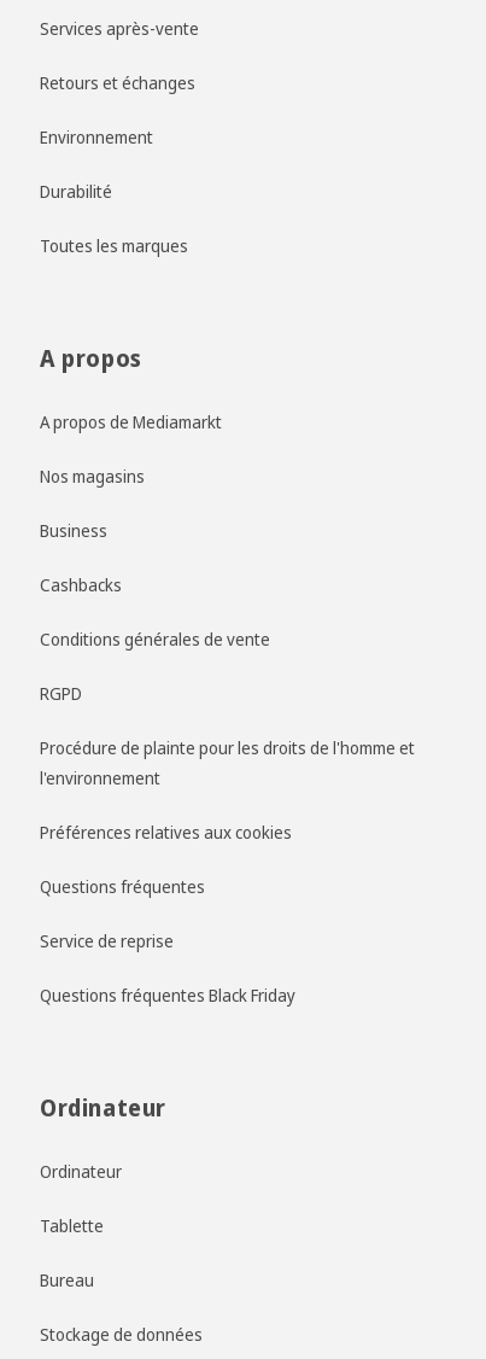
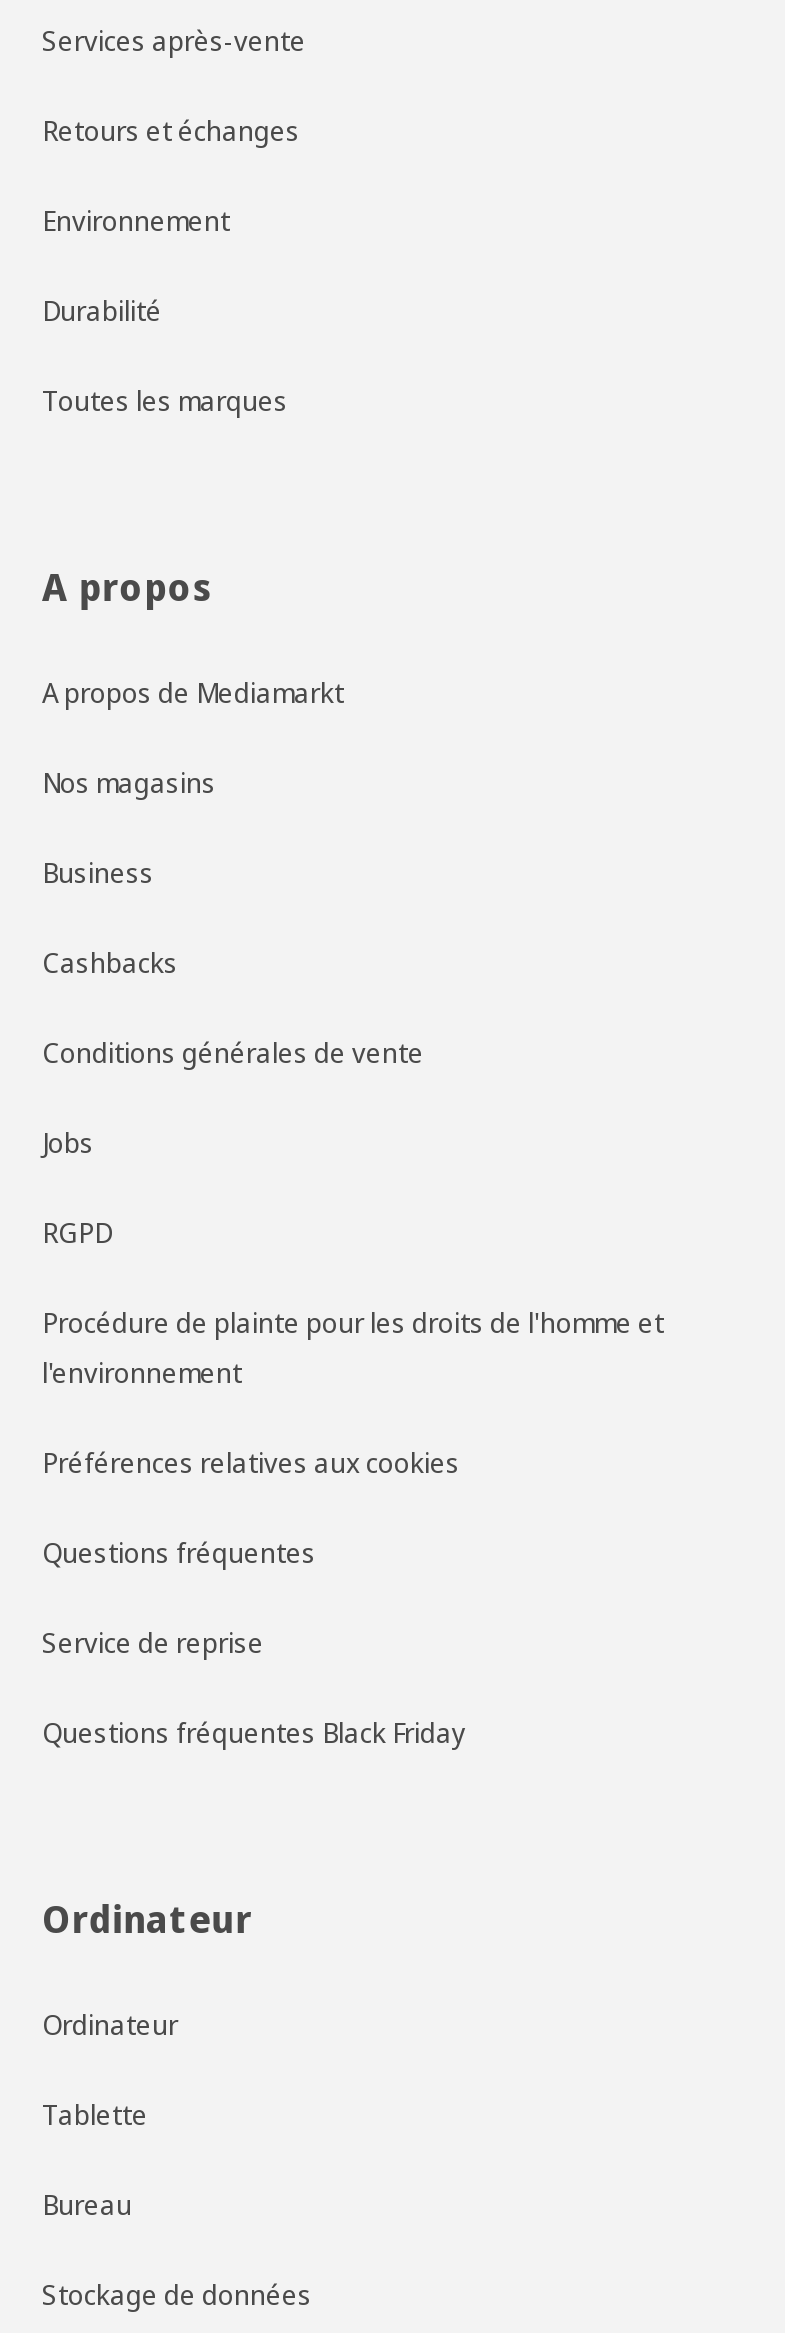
none -> [42,1123,94,1161] Jobs

